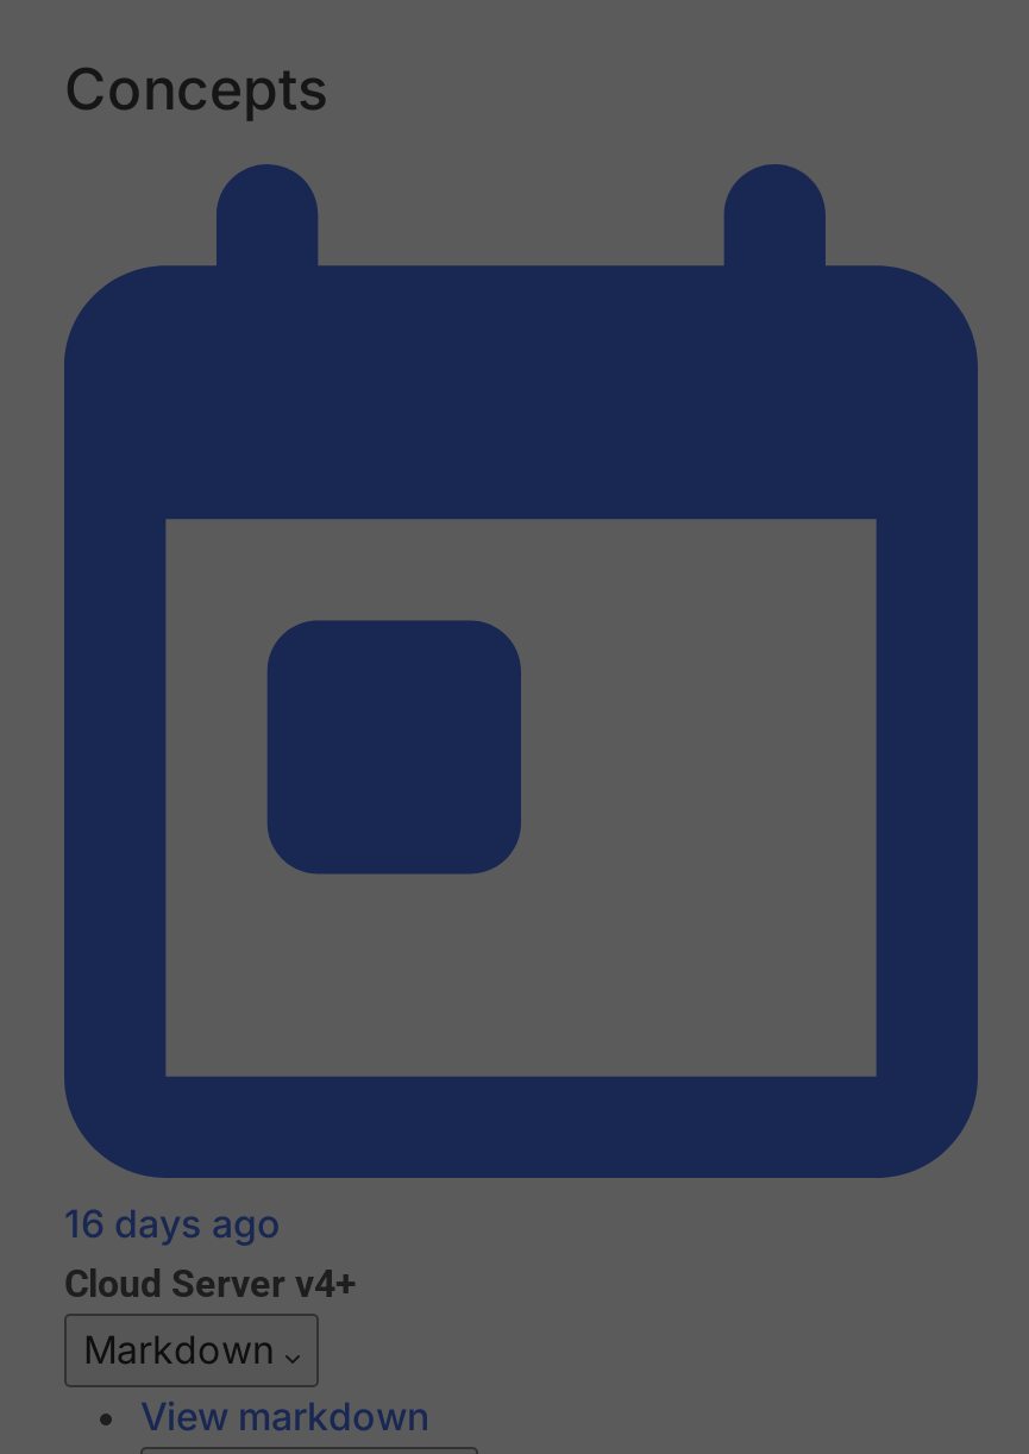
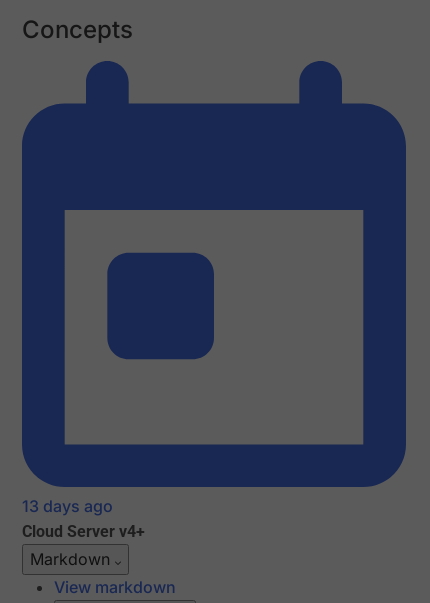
[64,1201,281,1248] 16 days ago -> [22,496,113,516] 13 days ago

